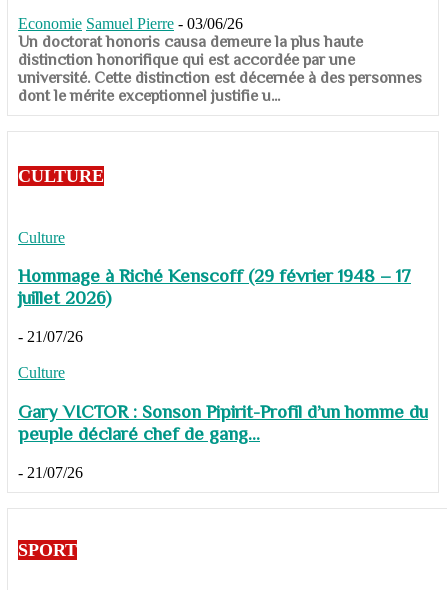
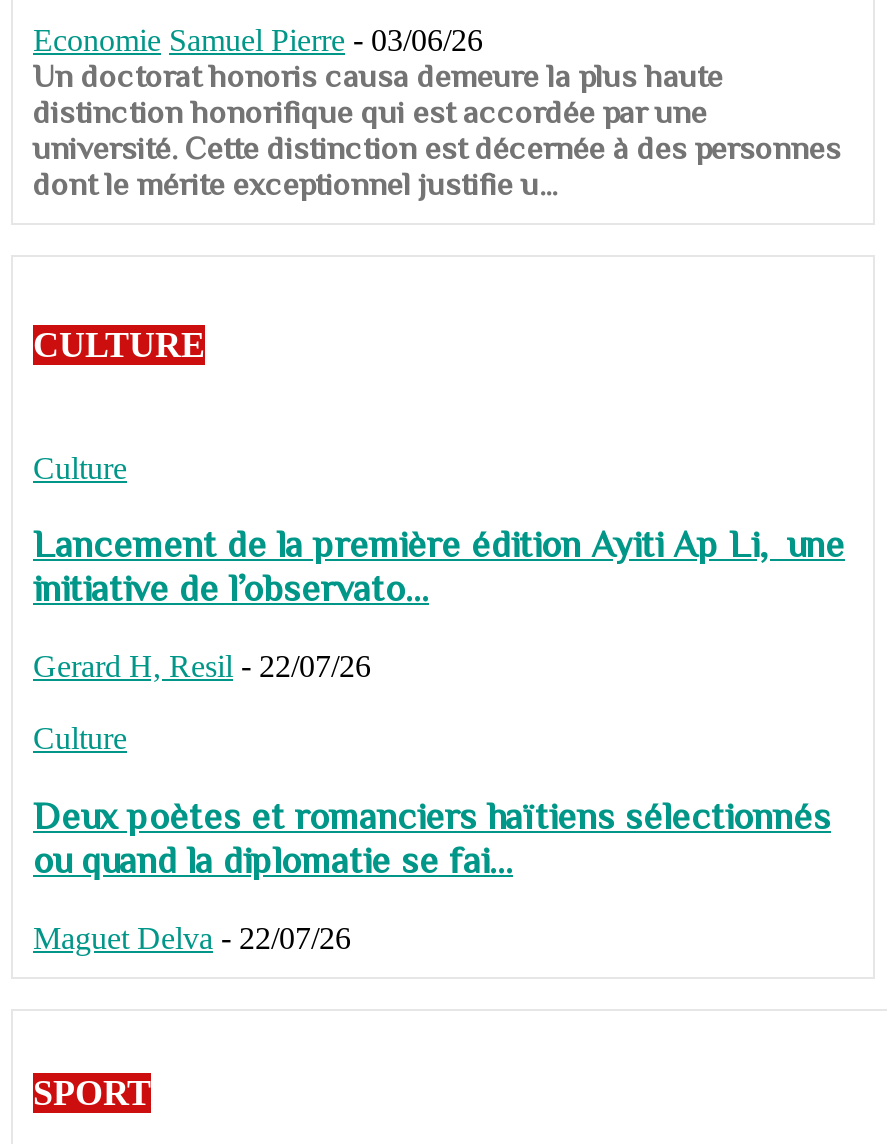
[18,265,411,308] Hommage à Riché Kenscoff (29 février 1948 – 17 | juillet 2026) -> [33,524,845,610] Lancement de la première édition Ayiti Ap Li, une | initiative de l’observato...
[18,328,83,345] - 21/07/26 -> [33,649,371,683] Gerard H, Resil - 22/07/26
[18,401,428,444] Gary VICTOR : Sonson Pipirit-Profil d’un homme du | peuple déclaré chef de gang... -> [33,795,831,881] Deux poètes et romanciers haïtiens sélectionnés | ou quand la diplomatie se fai...
[18,464,83,481] - 21/07/26 -> [33,920,351,954] Maguet Delva - 22/07/26

